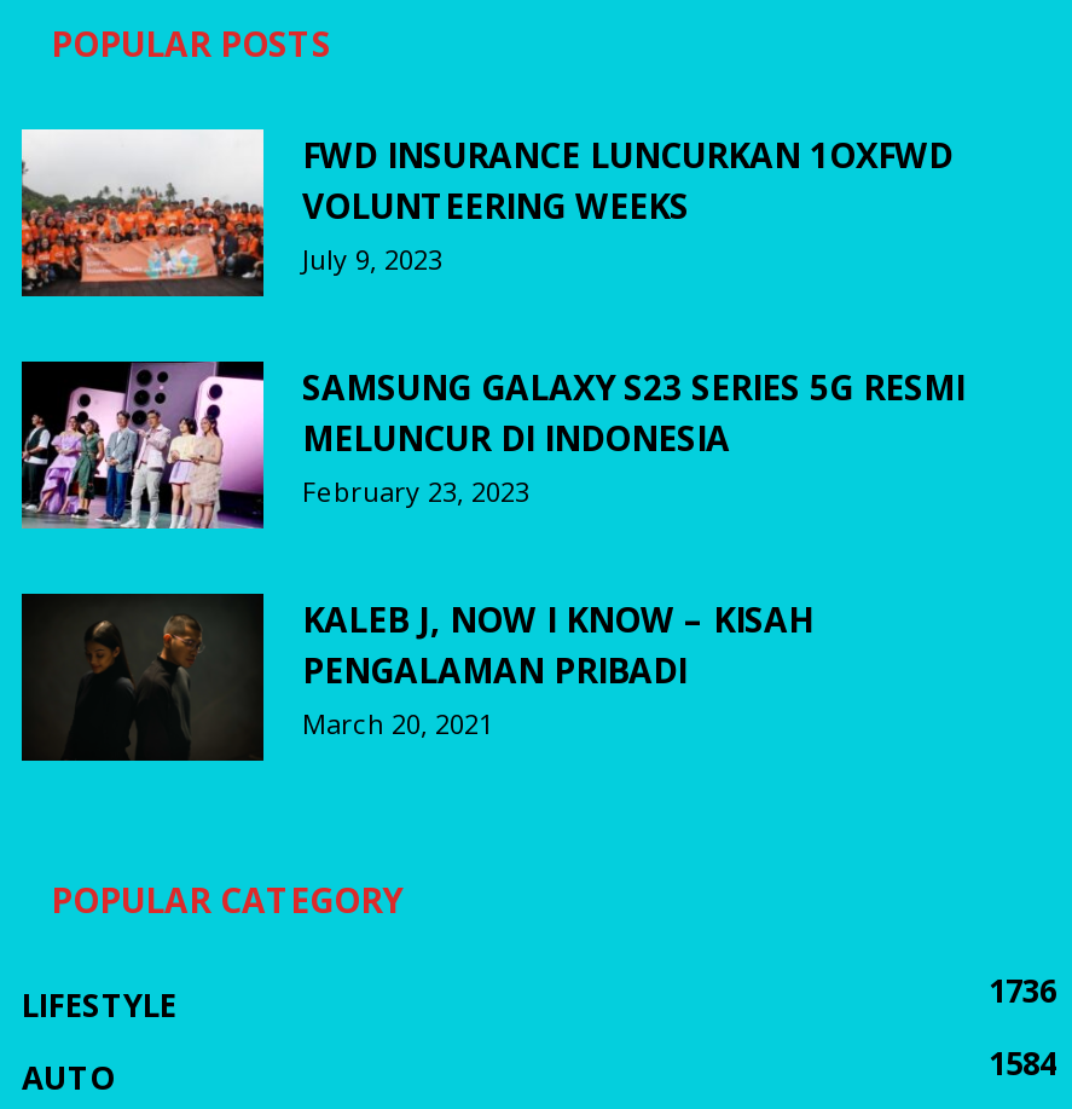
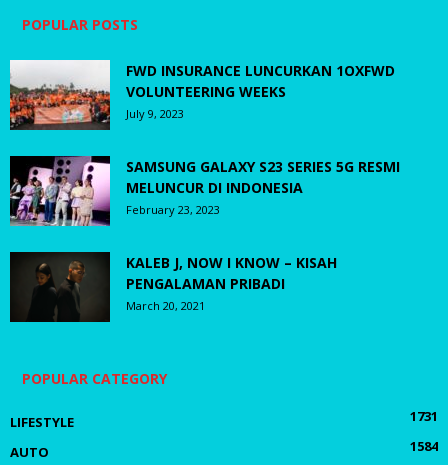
[989,969,1056,1012] 1736 -> [410,407,438,425] 1731

